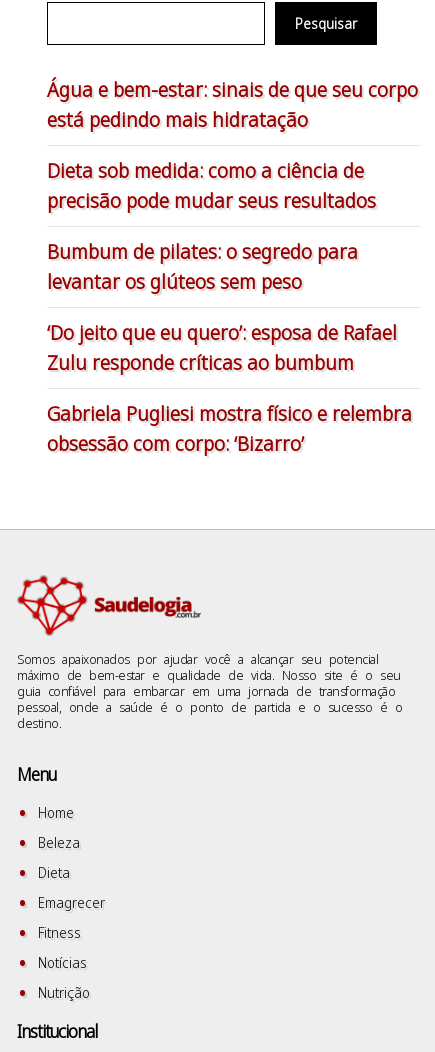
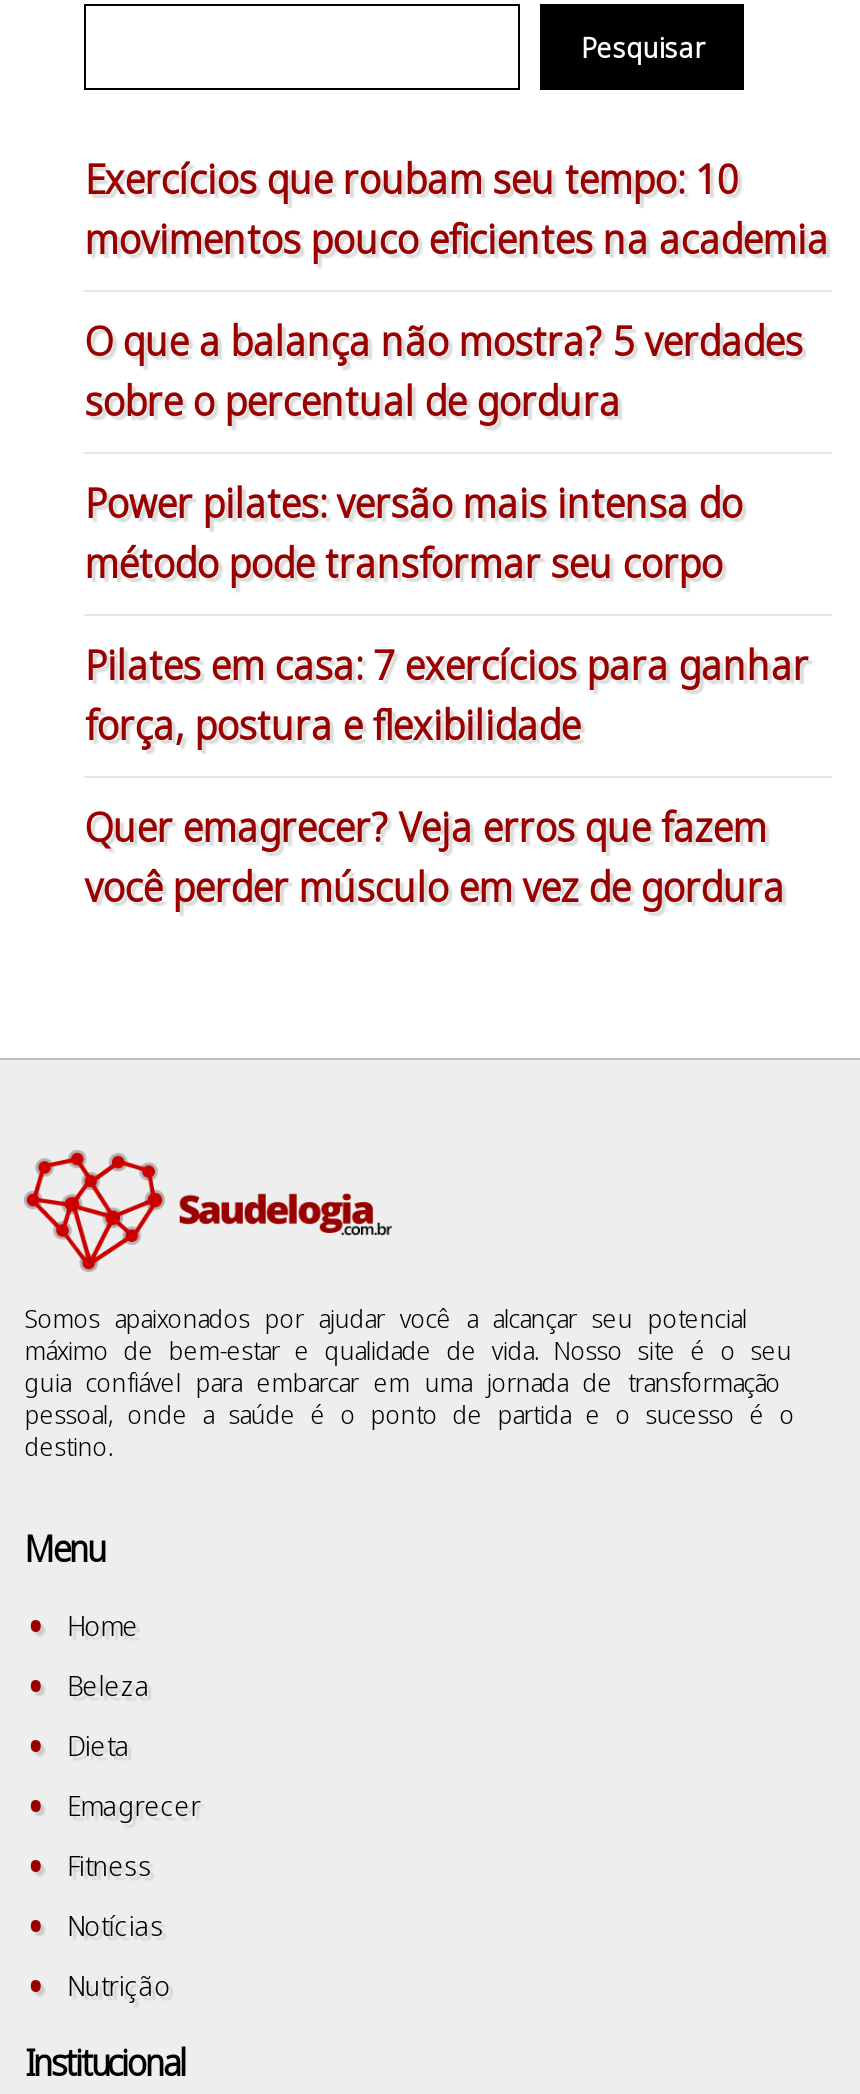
[47,76,418,133] Água e bem-estar: sinais de que seu corpo | está pedindo mais hidratação -> [85,151,829,265] Exercícios que roubam seu tempo: 10 | movimentos pouco eficientes na academia
[47,157,376,214] Dieta sob medida: como a ciência de | precisão pode mudar seus resultados -> [85,313,803,427] O que a balança não mostra? 5 verdades | sobre o percentual de gordura
[47,238,358,295] Bumbum de pilates: o segredo para | levantar os glúteos sem peso -> [85,475,743,589] Power pilates: versão mais intensa do | método pode transformar seu corpo
[47,319,397,376] ‘Do jeito que eu quero’: esposa de Rafael | Zulu responde críticas ao bumbum -> [85,637,809,751] Pilates em casa: 7 exercícios para ganhar | força, postura e flexibilidade
[47,400,412,457] Gabriela Pugliesi mostra físico e relembra | obsessão com corpo: ‘Bizarro’ -> [85,799,785,913] Quer emagrecer? Veja erros que fazem | você perder músculo em vez de gordura

